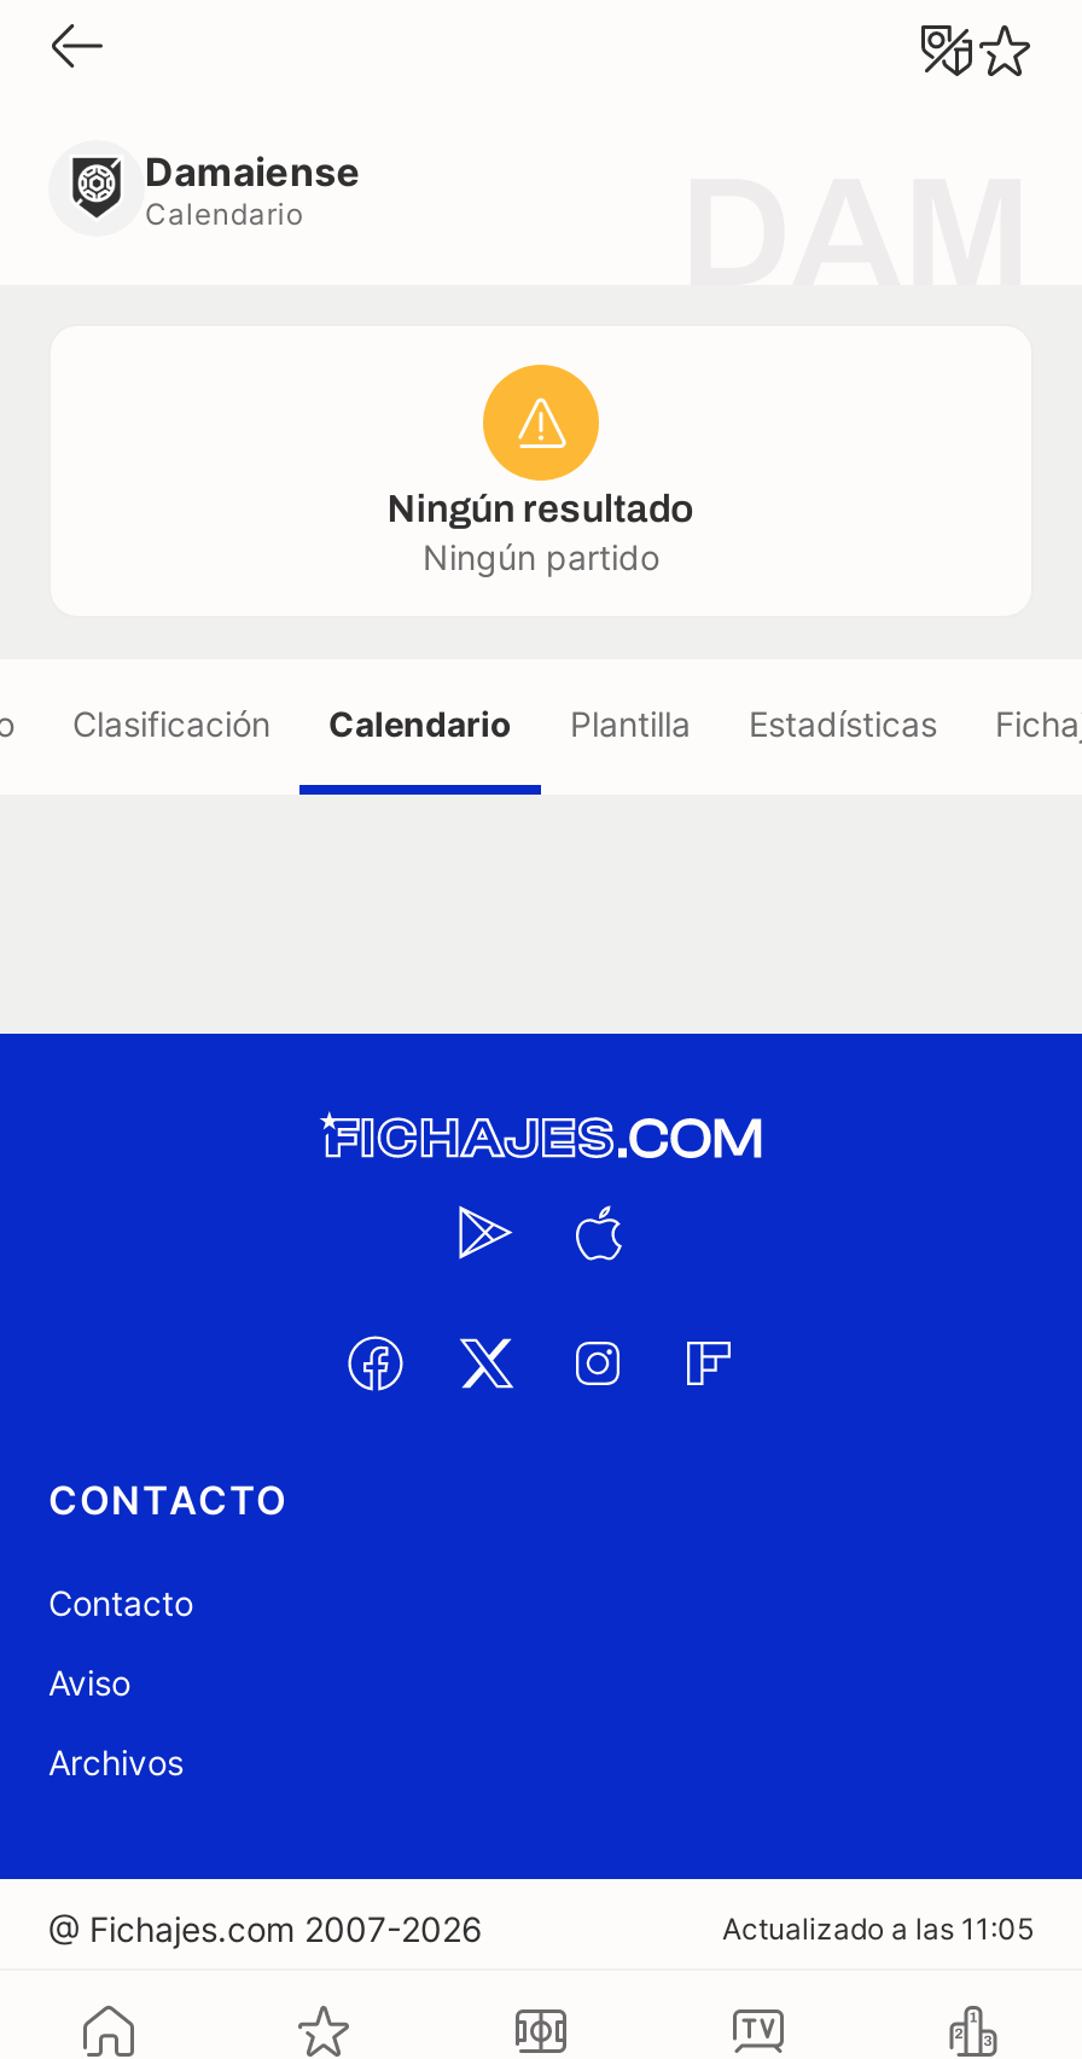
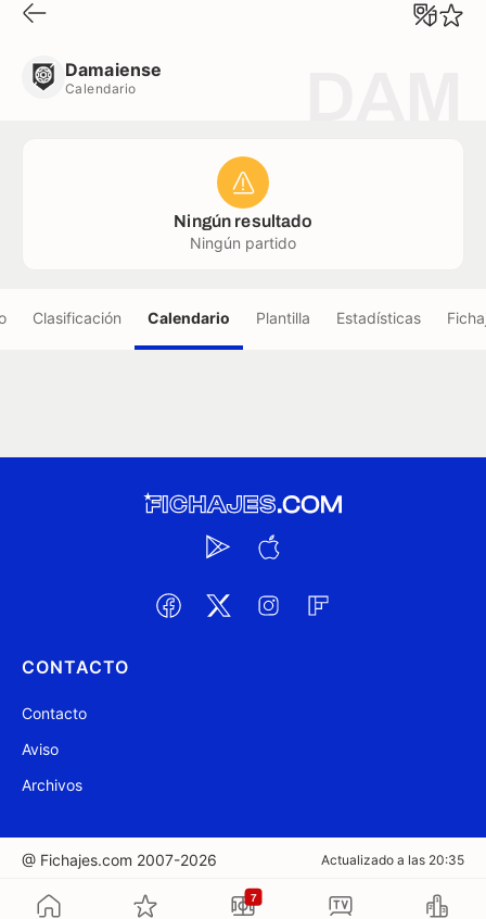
[722,1910,1034,1947] Actualizado a las 11:05 -> [321,852,464,868] Actualizado a las 20:35
none -> [250,891,257,903] 7

